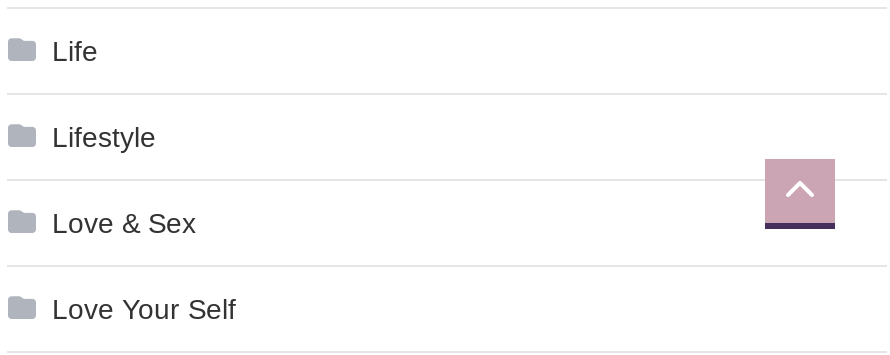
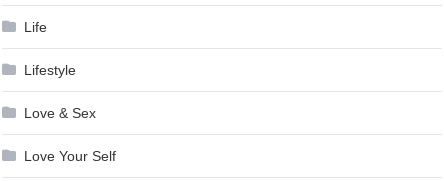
[761,157,839,233] [image] -> none

